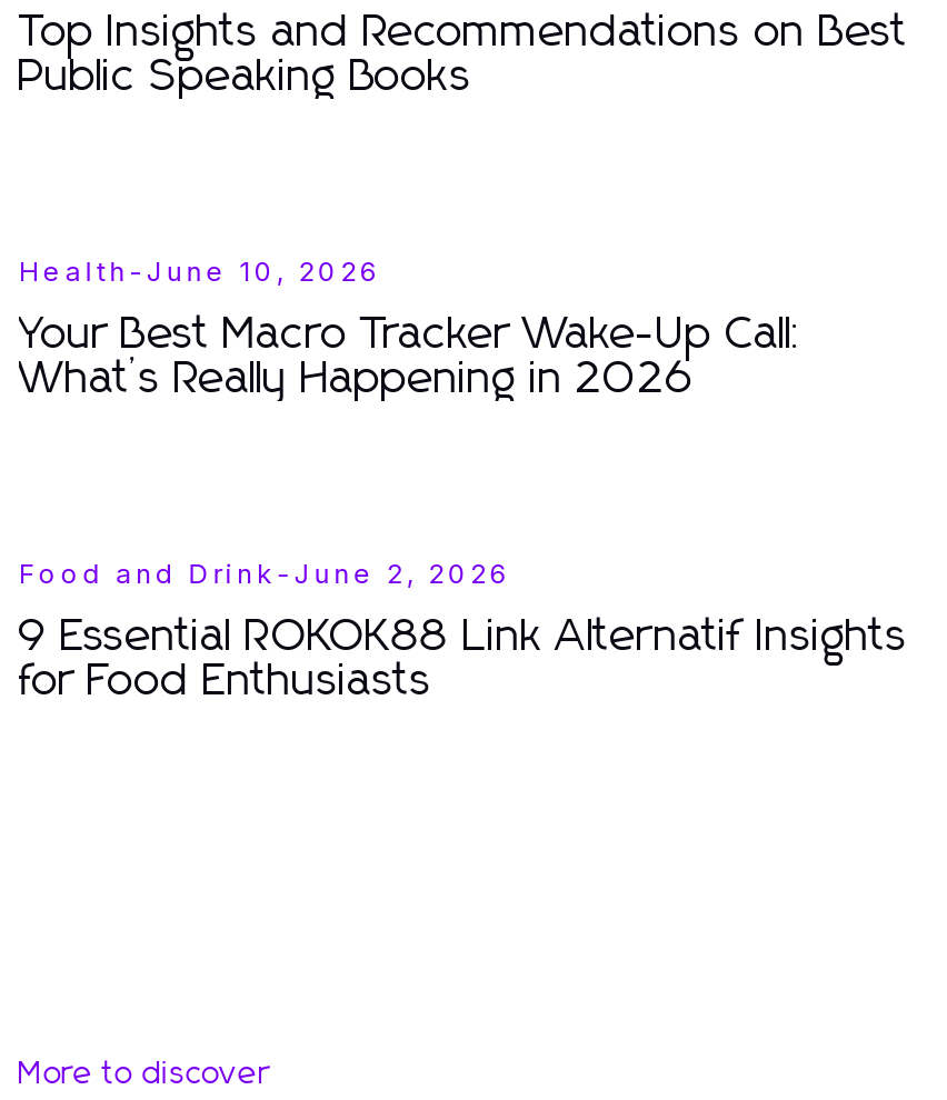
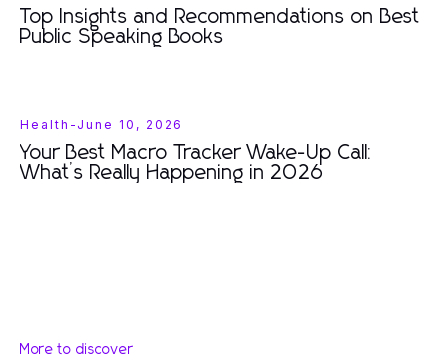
[19,557,908,703] Food and Drink - June 2, 2026 | 9 Essential ROKOK88 Link Alternatif Insights | for Food Enthusiasts -> none

